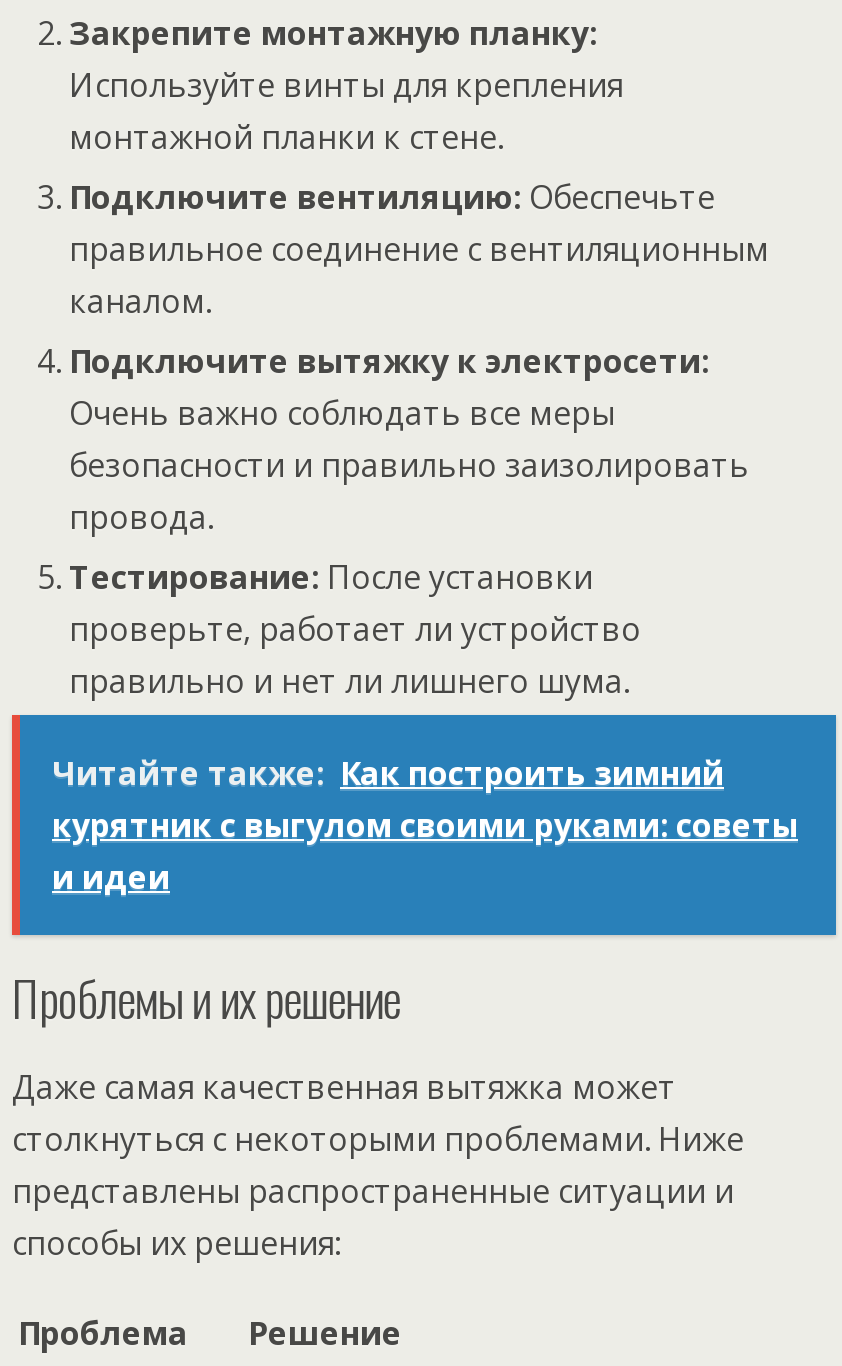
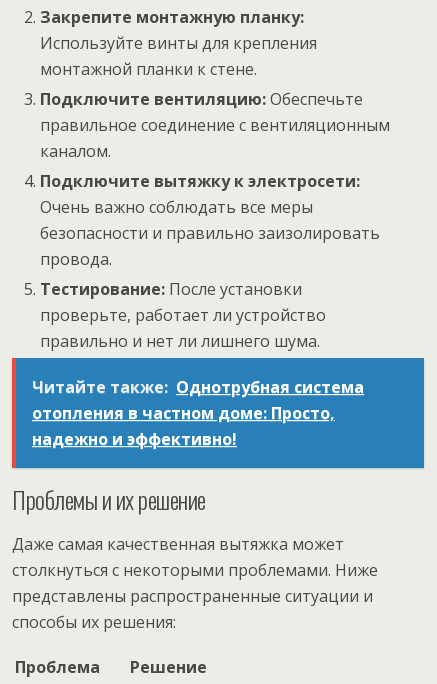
[52,751,798,899] Читайте также: Как построить зимний | курятник с выгулом своими руками: советы | и идеи -> [32,376,364,450] Читайте также: Однотрубная система | отопления в частном доме: Просто, | надежно и эффективно!

